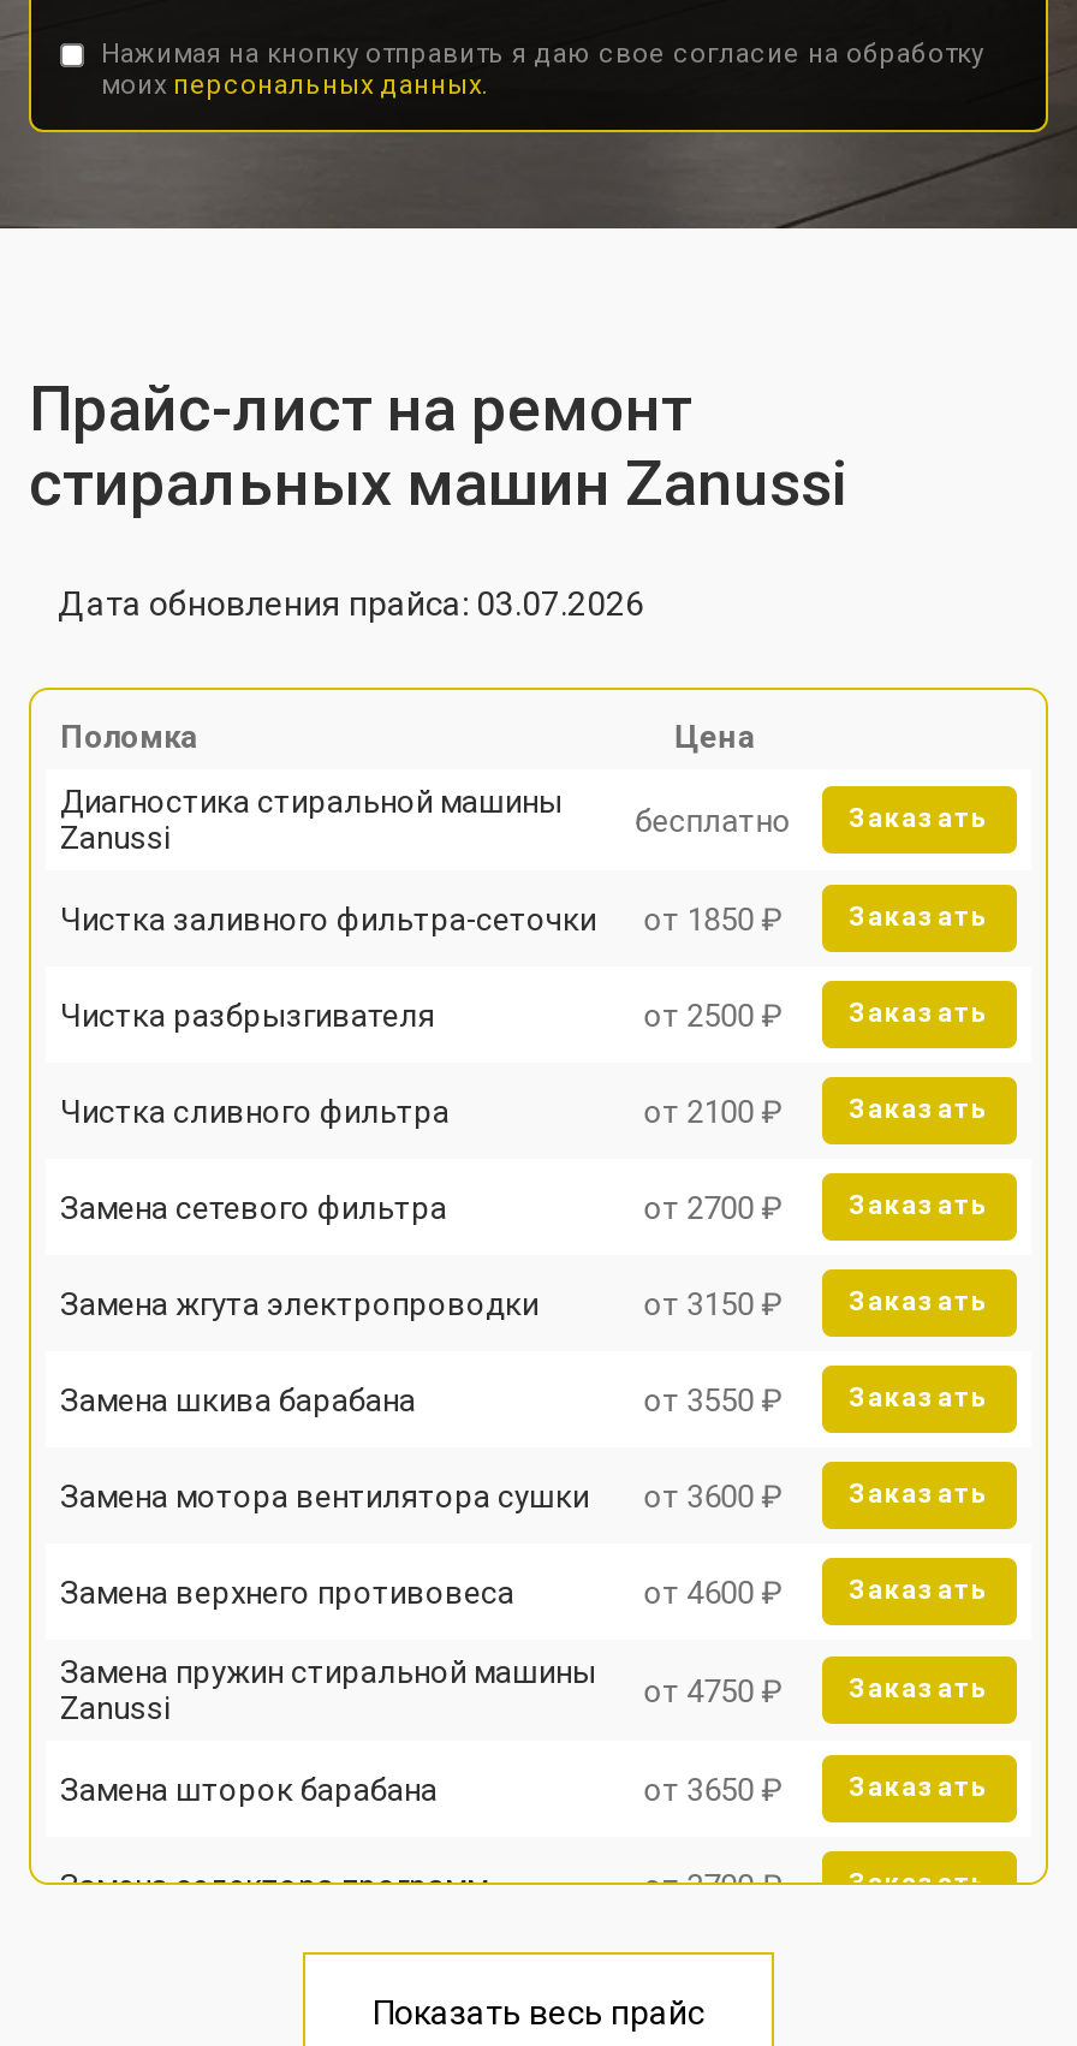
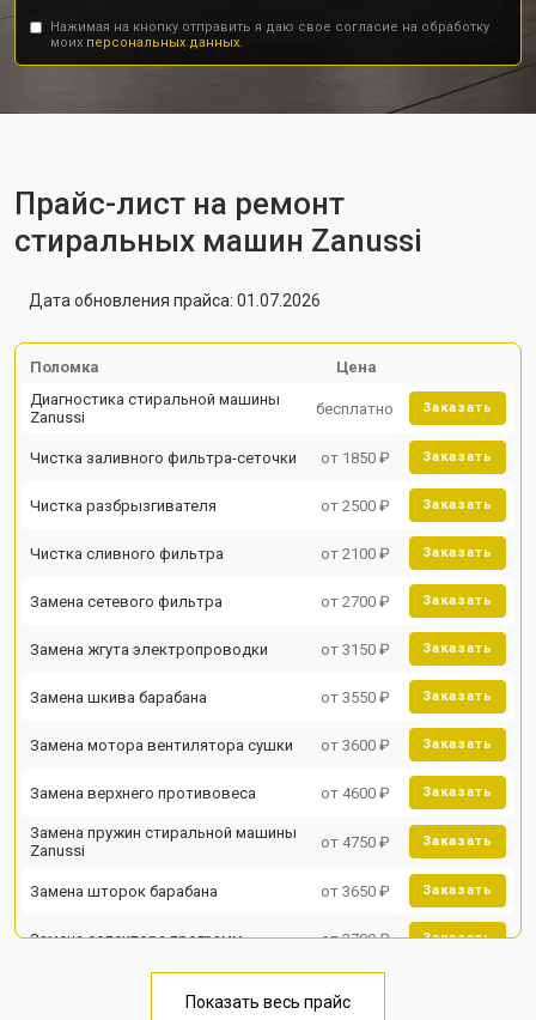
[58,584,644,623] Дата обновления прайса: 03.07.2026 -> [29,291,321,310] Дата обновления прайса: 01.07.2026

